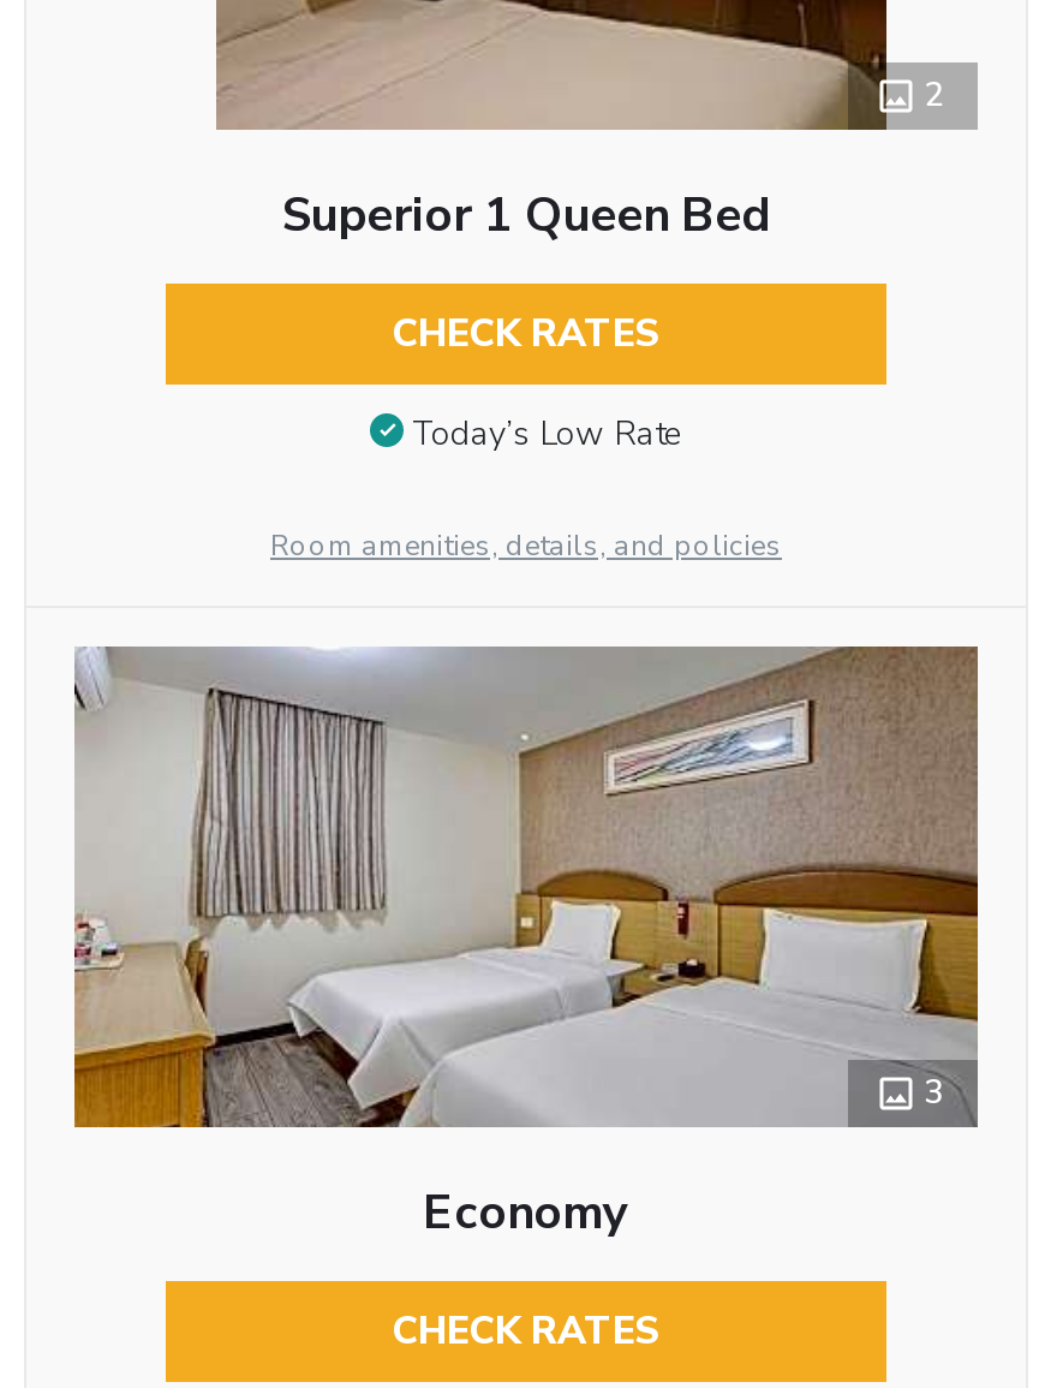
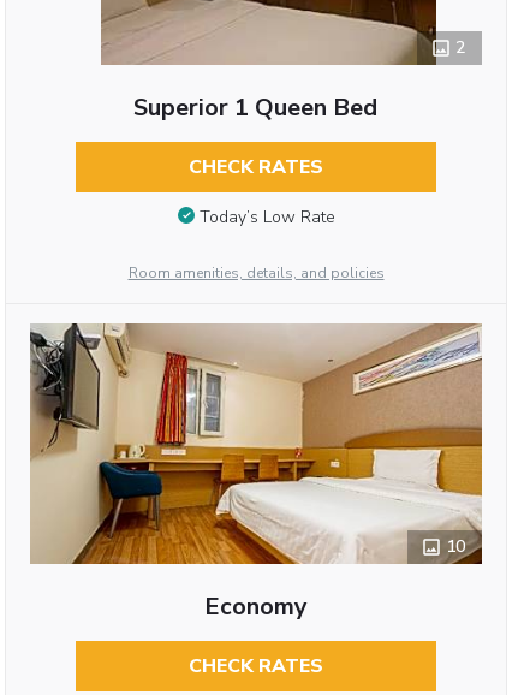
[74,647,980,1130] [image] | 3 -> [30,323,483,565] [image] | 10

